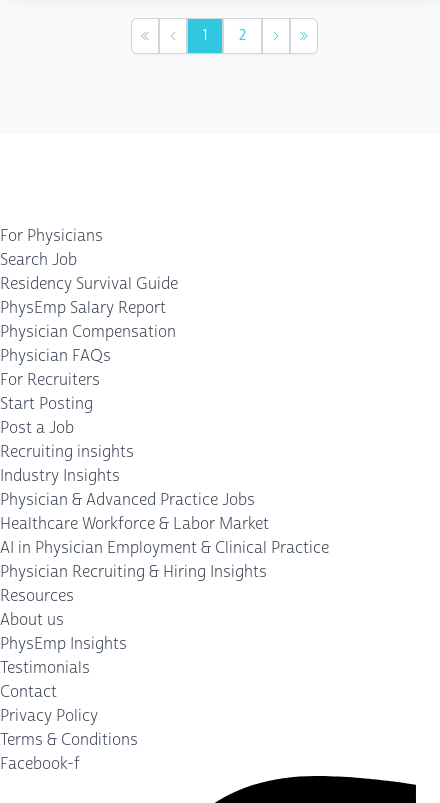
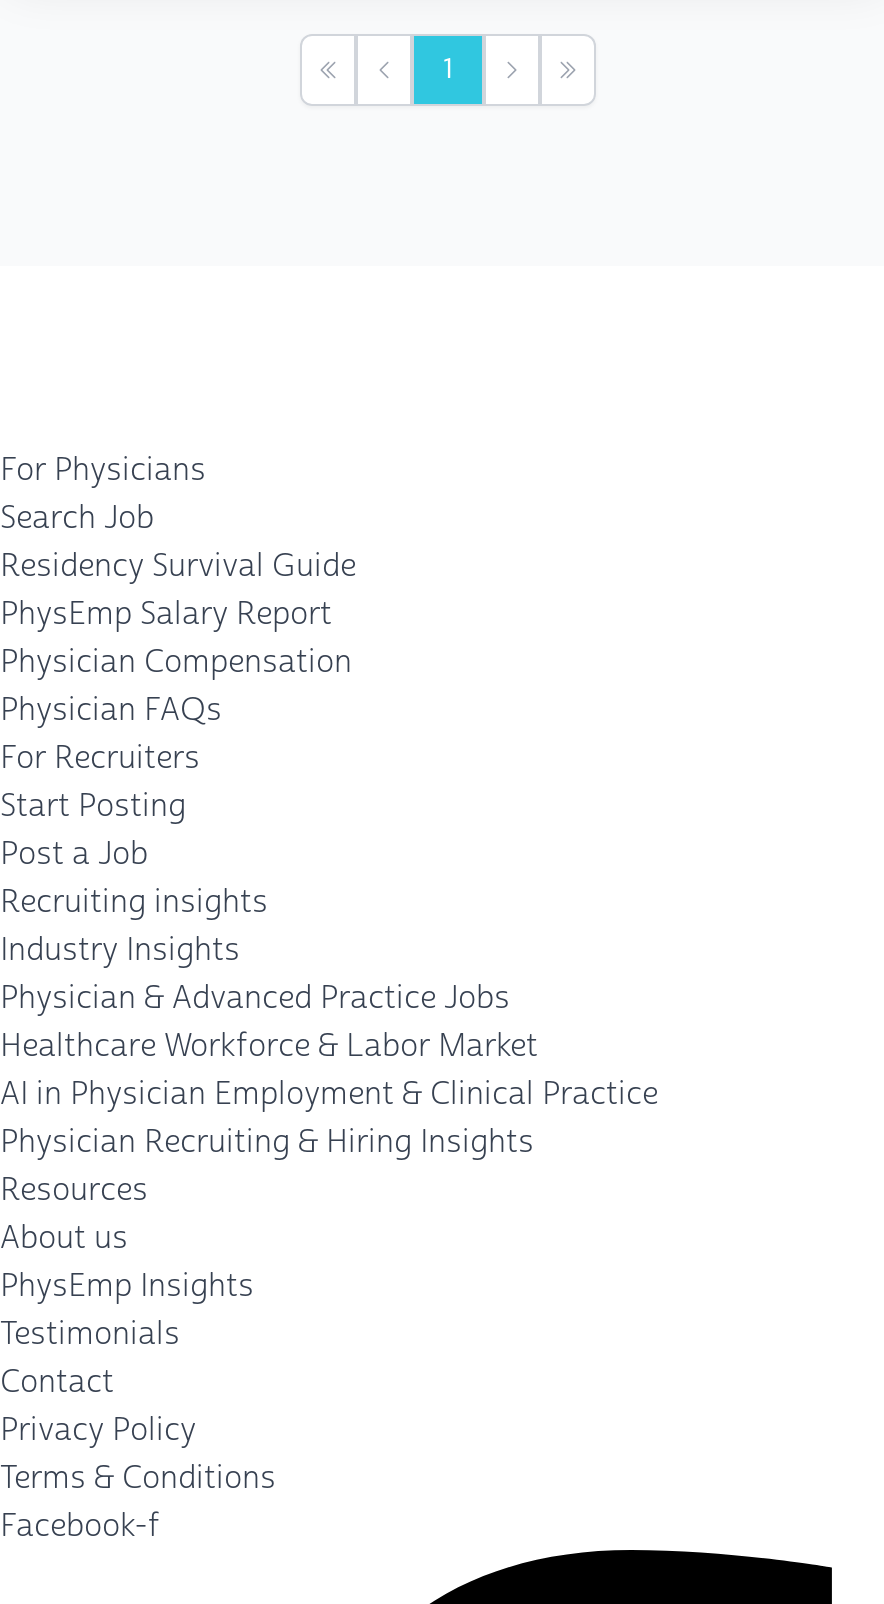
[238,26,245,45] 2 -> none

